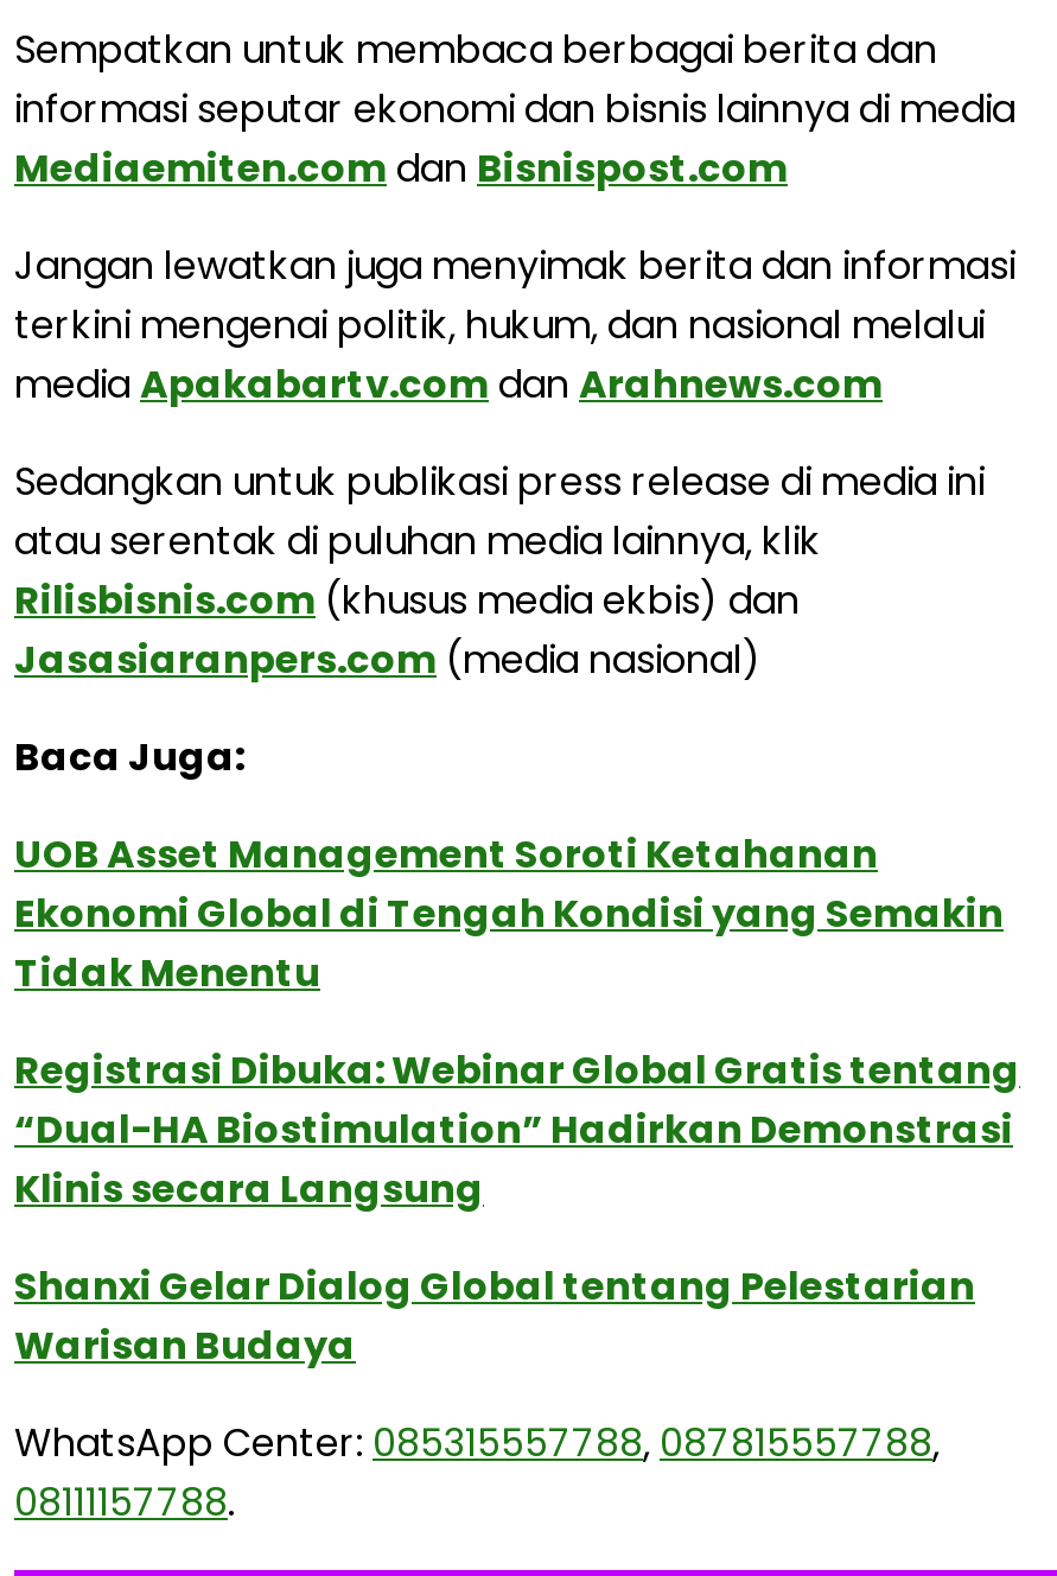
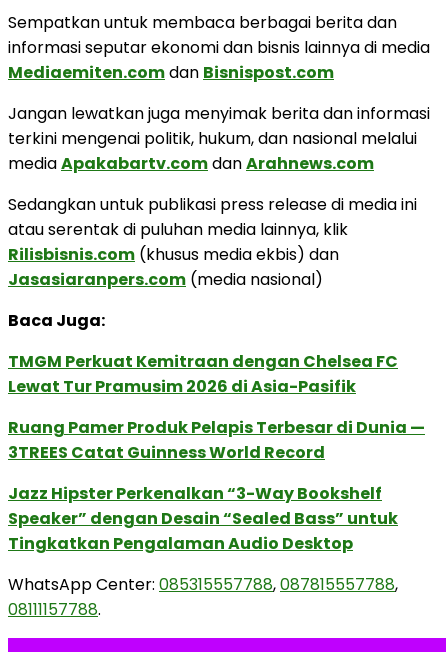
[14,827,1004,1000] UOB Asset Management Soroti Ketahanan | Ekonomi Global di Tengah Kondisi yang Semakin | Tidak Menentu -> [8,350,398,398] TMGM Perkuat Kemitraan dengan Chelsea FC | Lewat Tur Pramusim 2026 di Asia-Pasifik
[14,1043,1020,1216] Registrasi Dibuka: Webinar Global Gratis tentang | “Dual-HA Biostimulation” Hadirkan Demonstrasi | Klinis secara Langsung -> [8,416,425,464] Ruang Pamer Produk Pelapis Terbesar di Dunia — | 3TREES Catat Guinness World Record
[14,1259,975,1373] Shanxi Gelar Dialog Global tentang Pelestarian | Warisan Budaya -> [8,482,398,555] Jazz Hipster Perkenalkan “3-Way Bookshelf | Speaker” dengan Desain “Sealed Bass” untuk | Tingkatkan Pengalaman Audio Desktop

